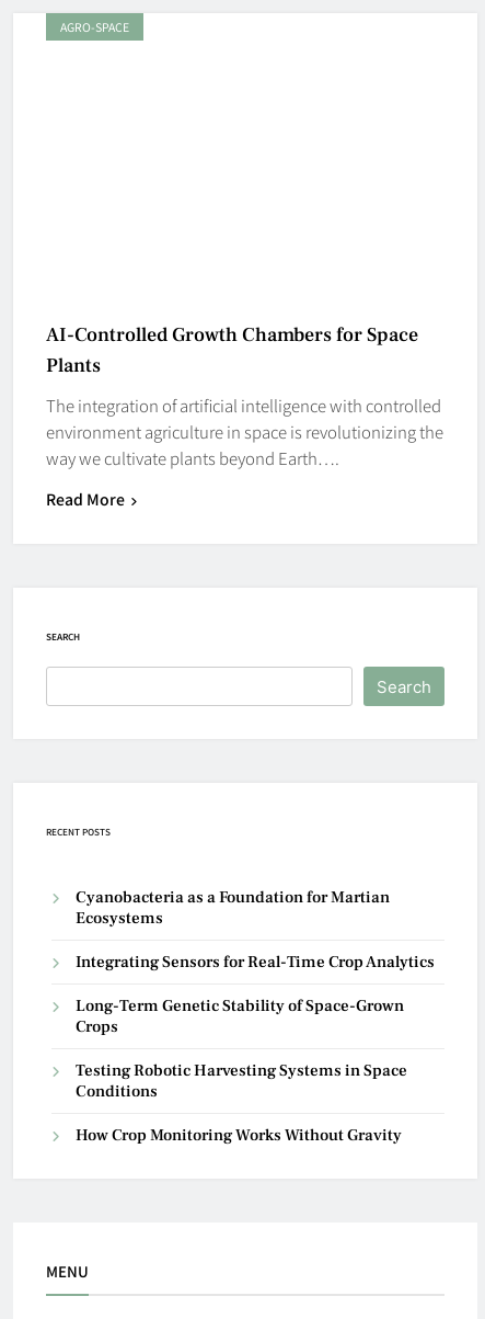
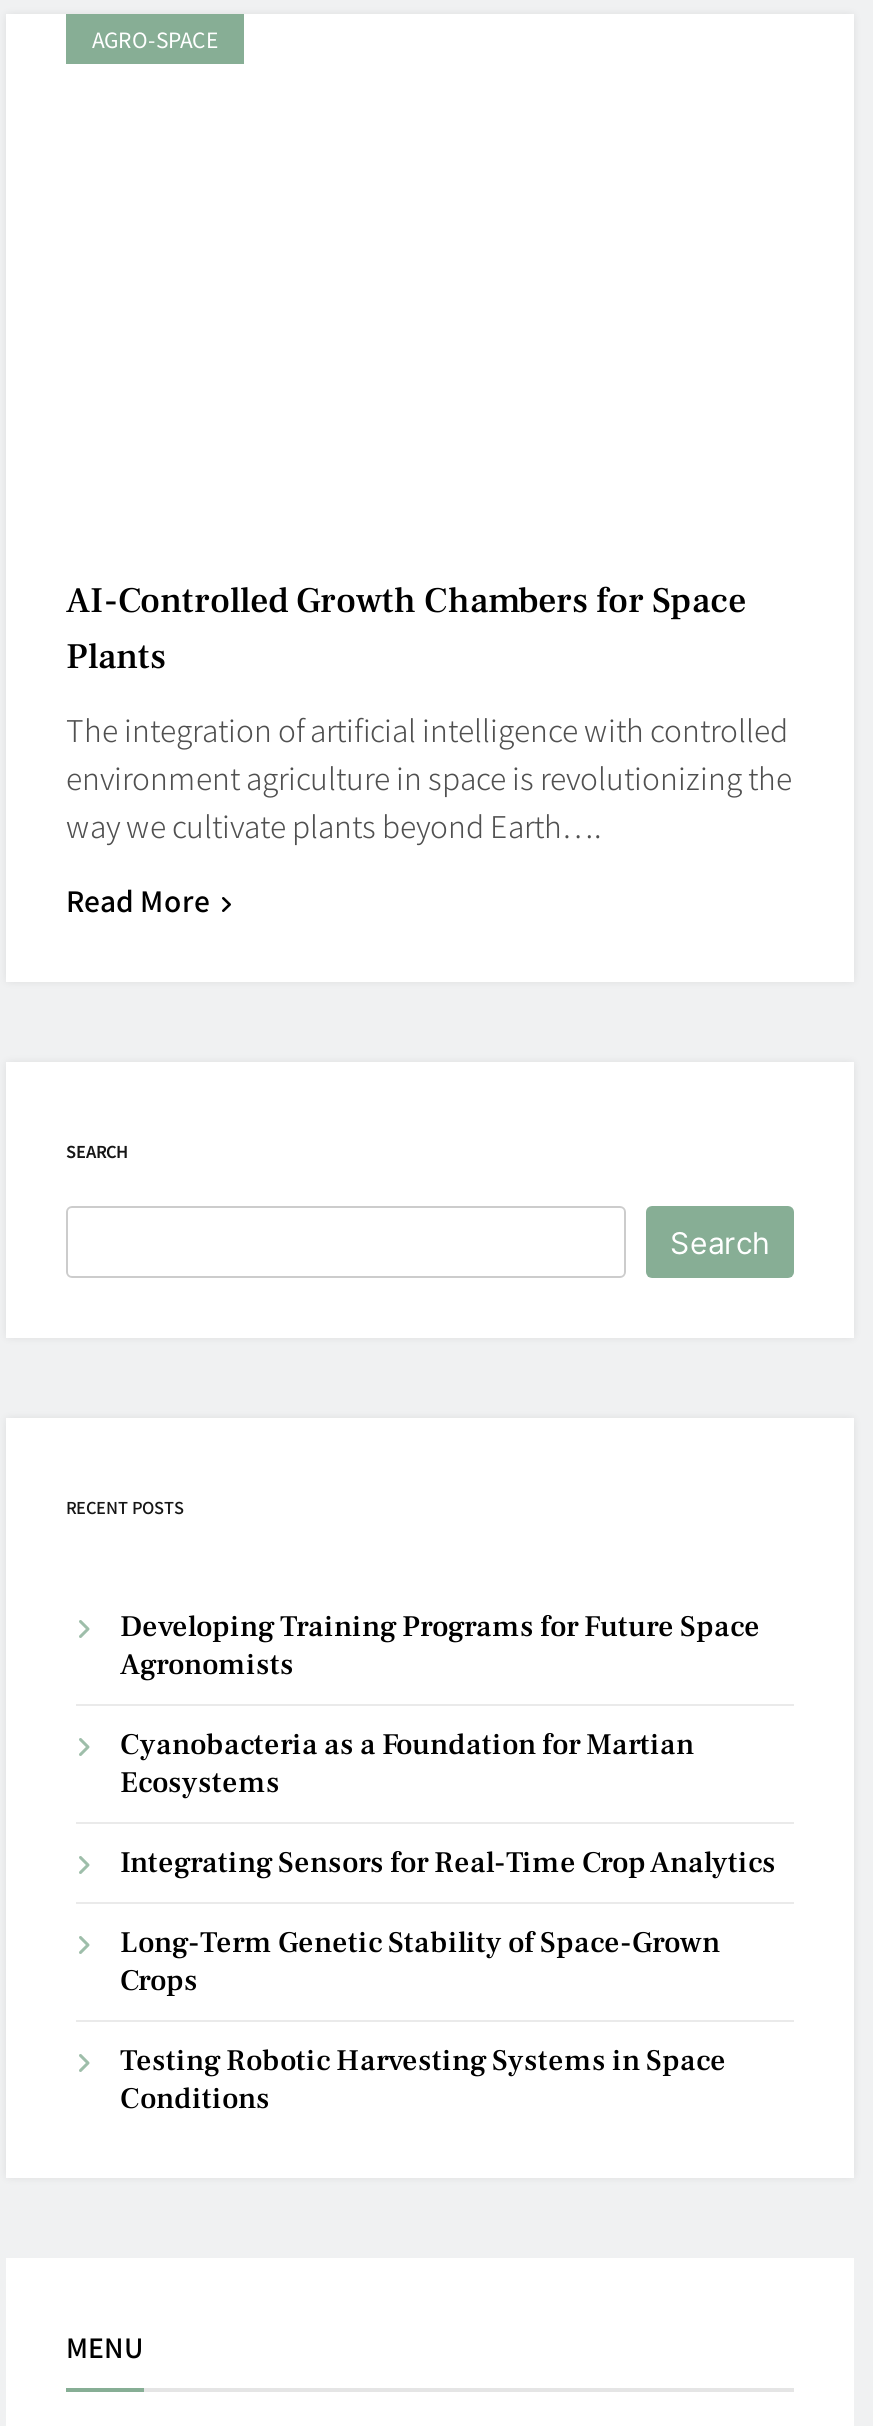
none -> [120,1608,760,1684] Developing Training Programs for Future Space | Agronomists
moved [76,887,435,1102] -> [120,1726,776,2118]: Cyanobacteria as a Foundation for Martian | Ecosystems | Integrating Sensors for Real-Time Crop Analytics | Long-Term Genetic Stability of Space-Grown | Crops | Testing Robotic Harvesting Systems in Space | Conditions
[76,1125,402,1146] How Crop Monitoring Works Without Gravity -> none

